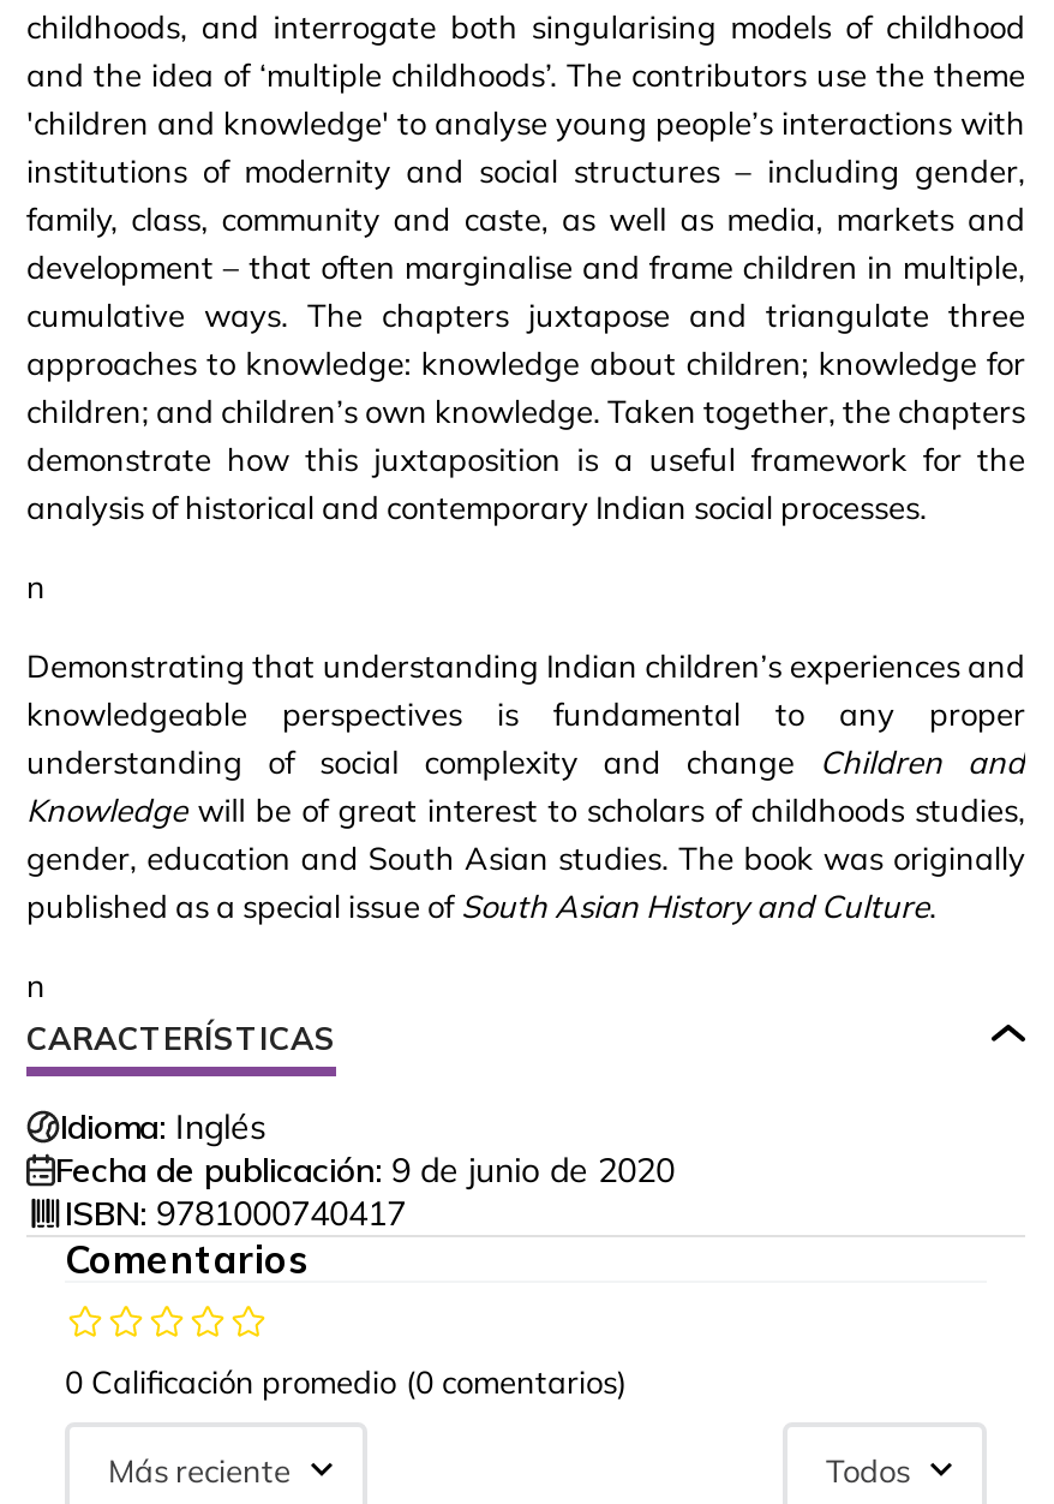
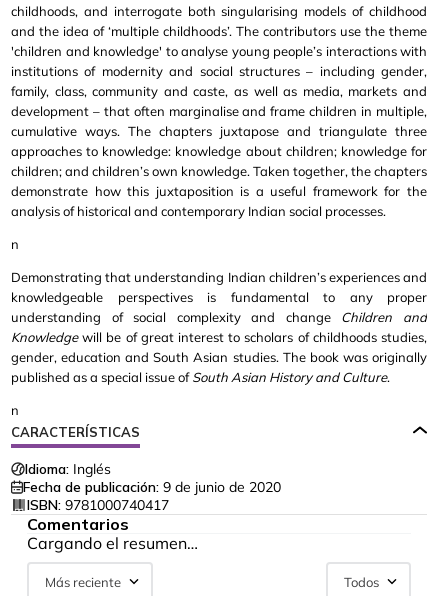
[65,1363,627,1401] 0 Calificación promedio (0 comentarios) -> [27,533,198,553] Cargando el resumen…

